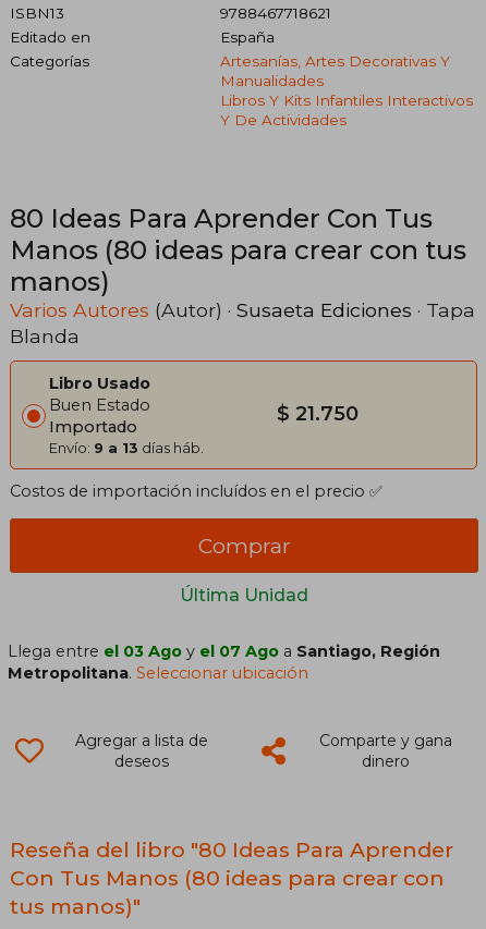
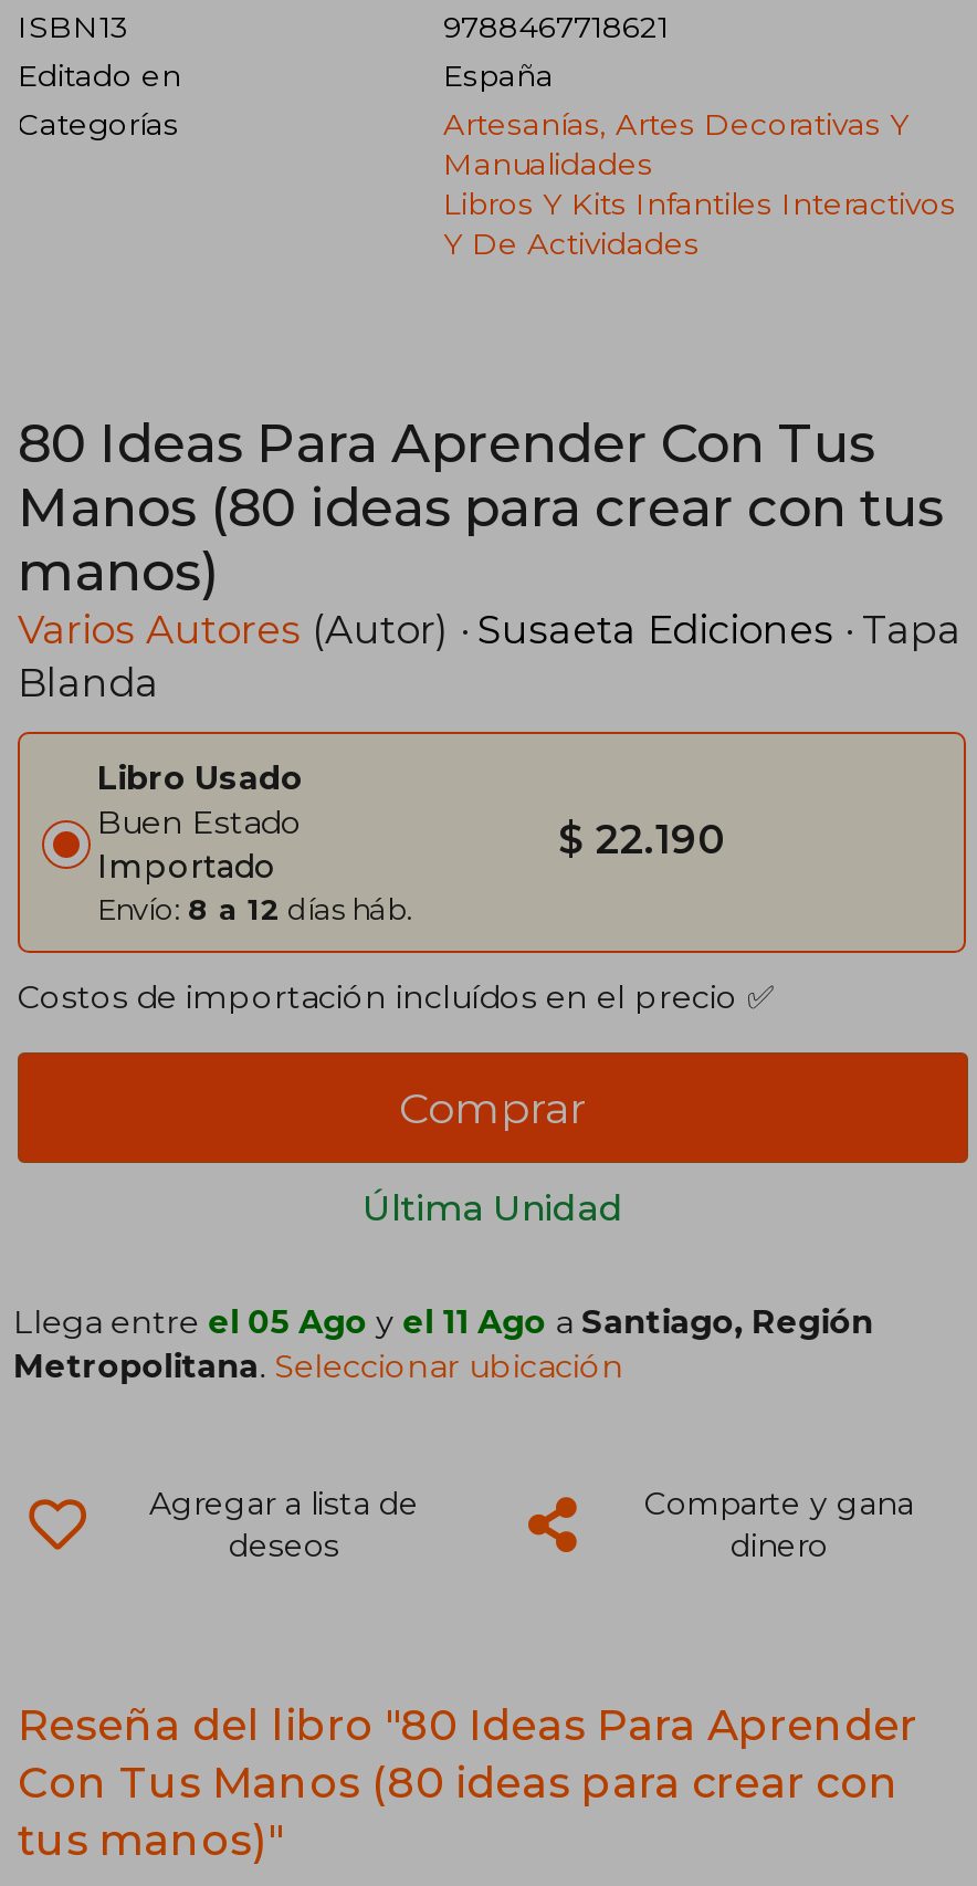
[276,402,358,426] $ 21.750 -> [558,817,724,865] $ 22.190
[49,439,204,456] Envío: 9 a 13 días háb. -> [97,891,413,926] Envío: 8 a 12 días háb.
[8,641,440,661] Llega entre el 03 Ago y el 07 Ago a Santiago, Región -> [14,1302,874,1342] Llega entre el 05 Ago y el 11 Ago a Santiago, Región

